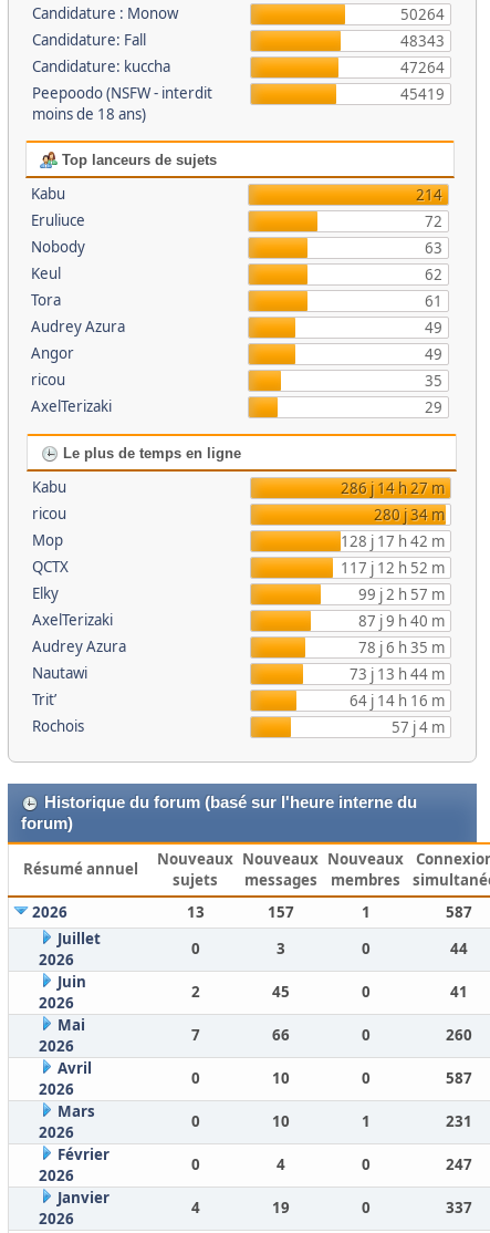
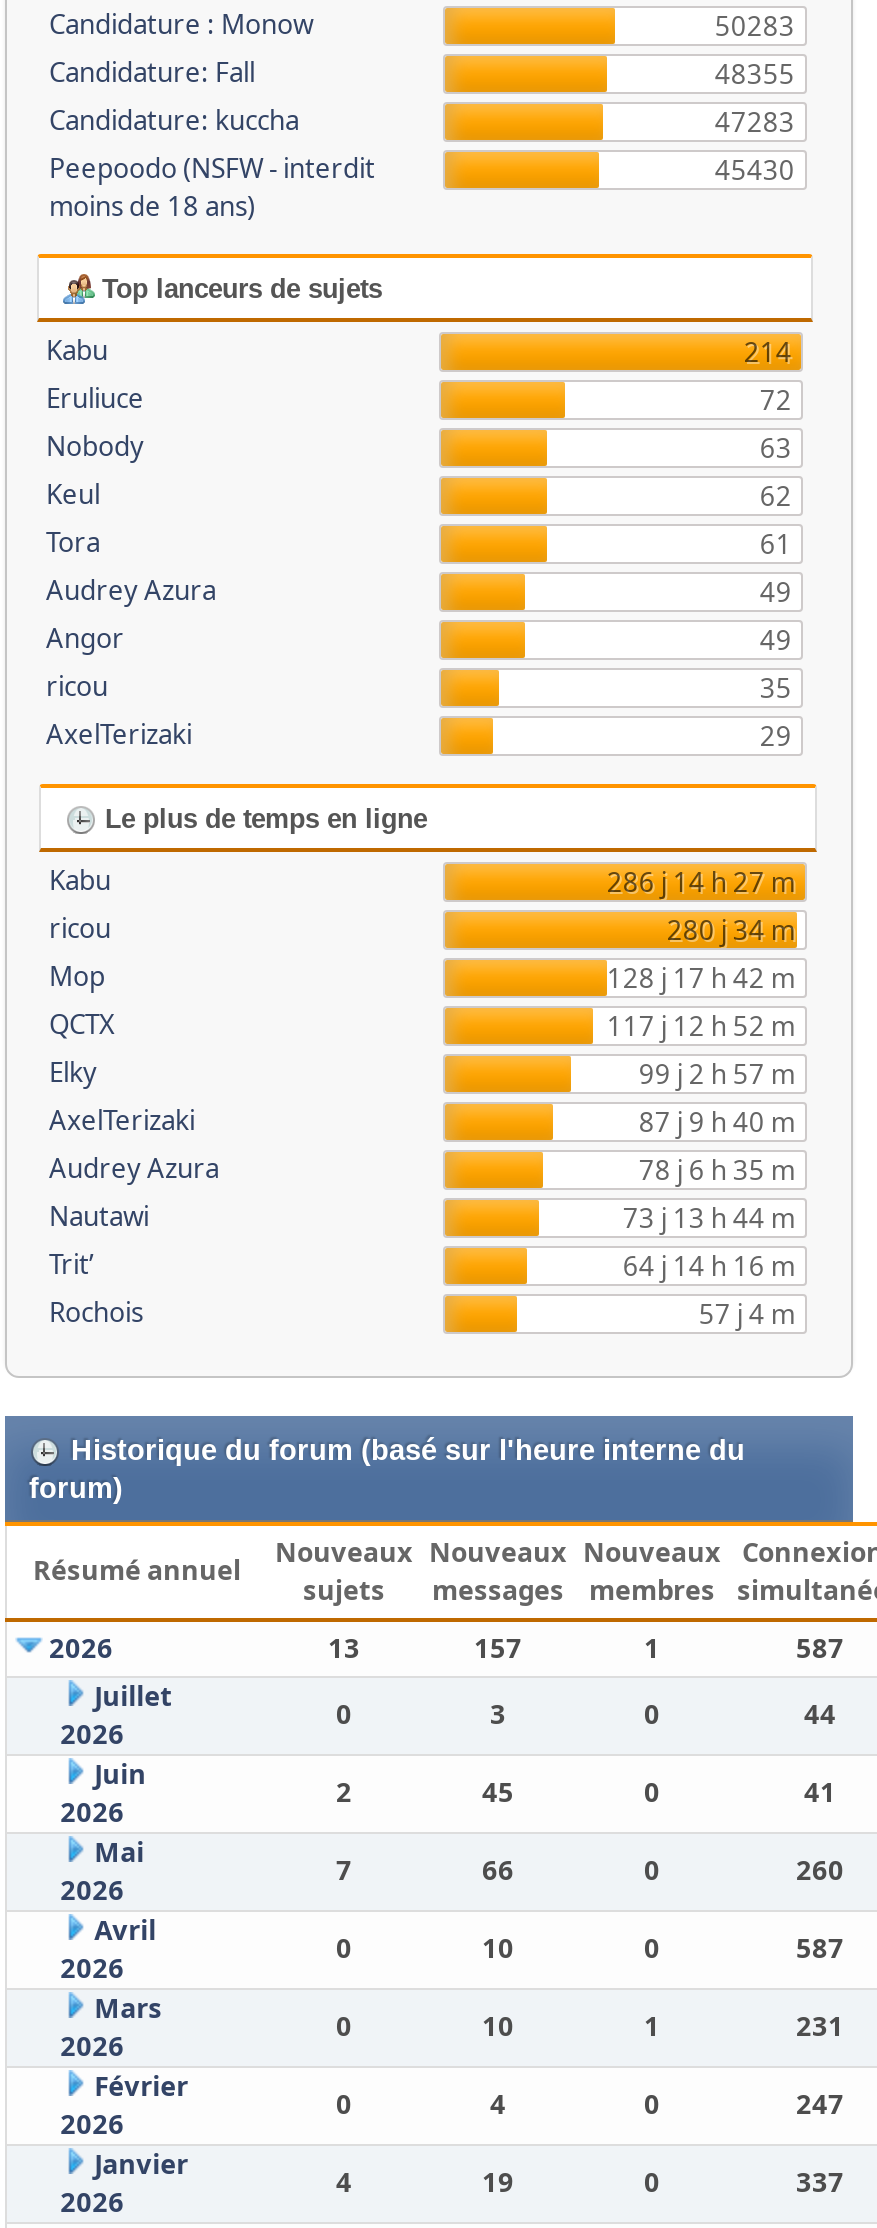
[400,4,444,24] 50264 -> [715,8,795,44] 50283
[400,31,444,51] 48343 -> [715,56,795,92] 48355
[400,58,444,77] 47264 -> [715,104,795,140] 47283
[400,84,444,104] 45419 -> [715,152,795,188] 45430

